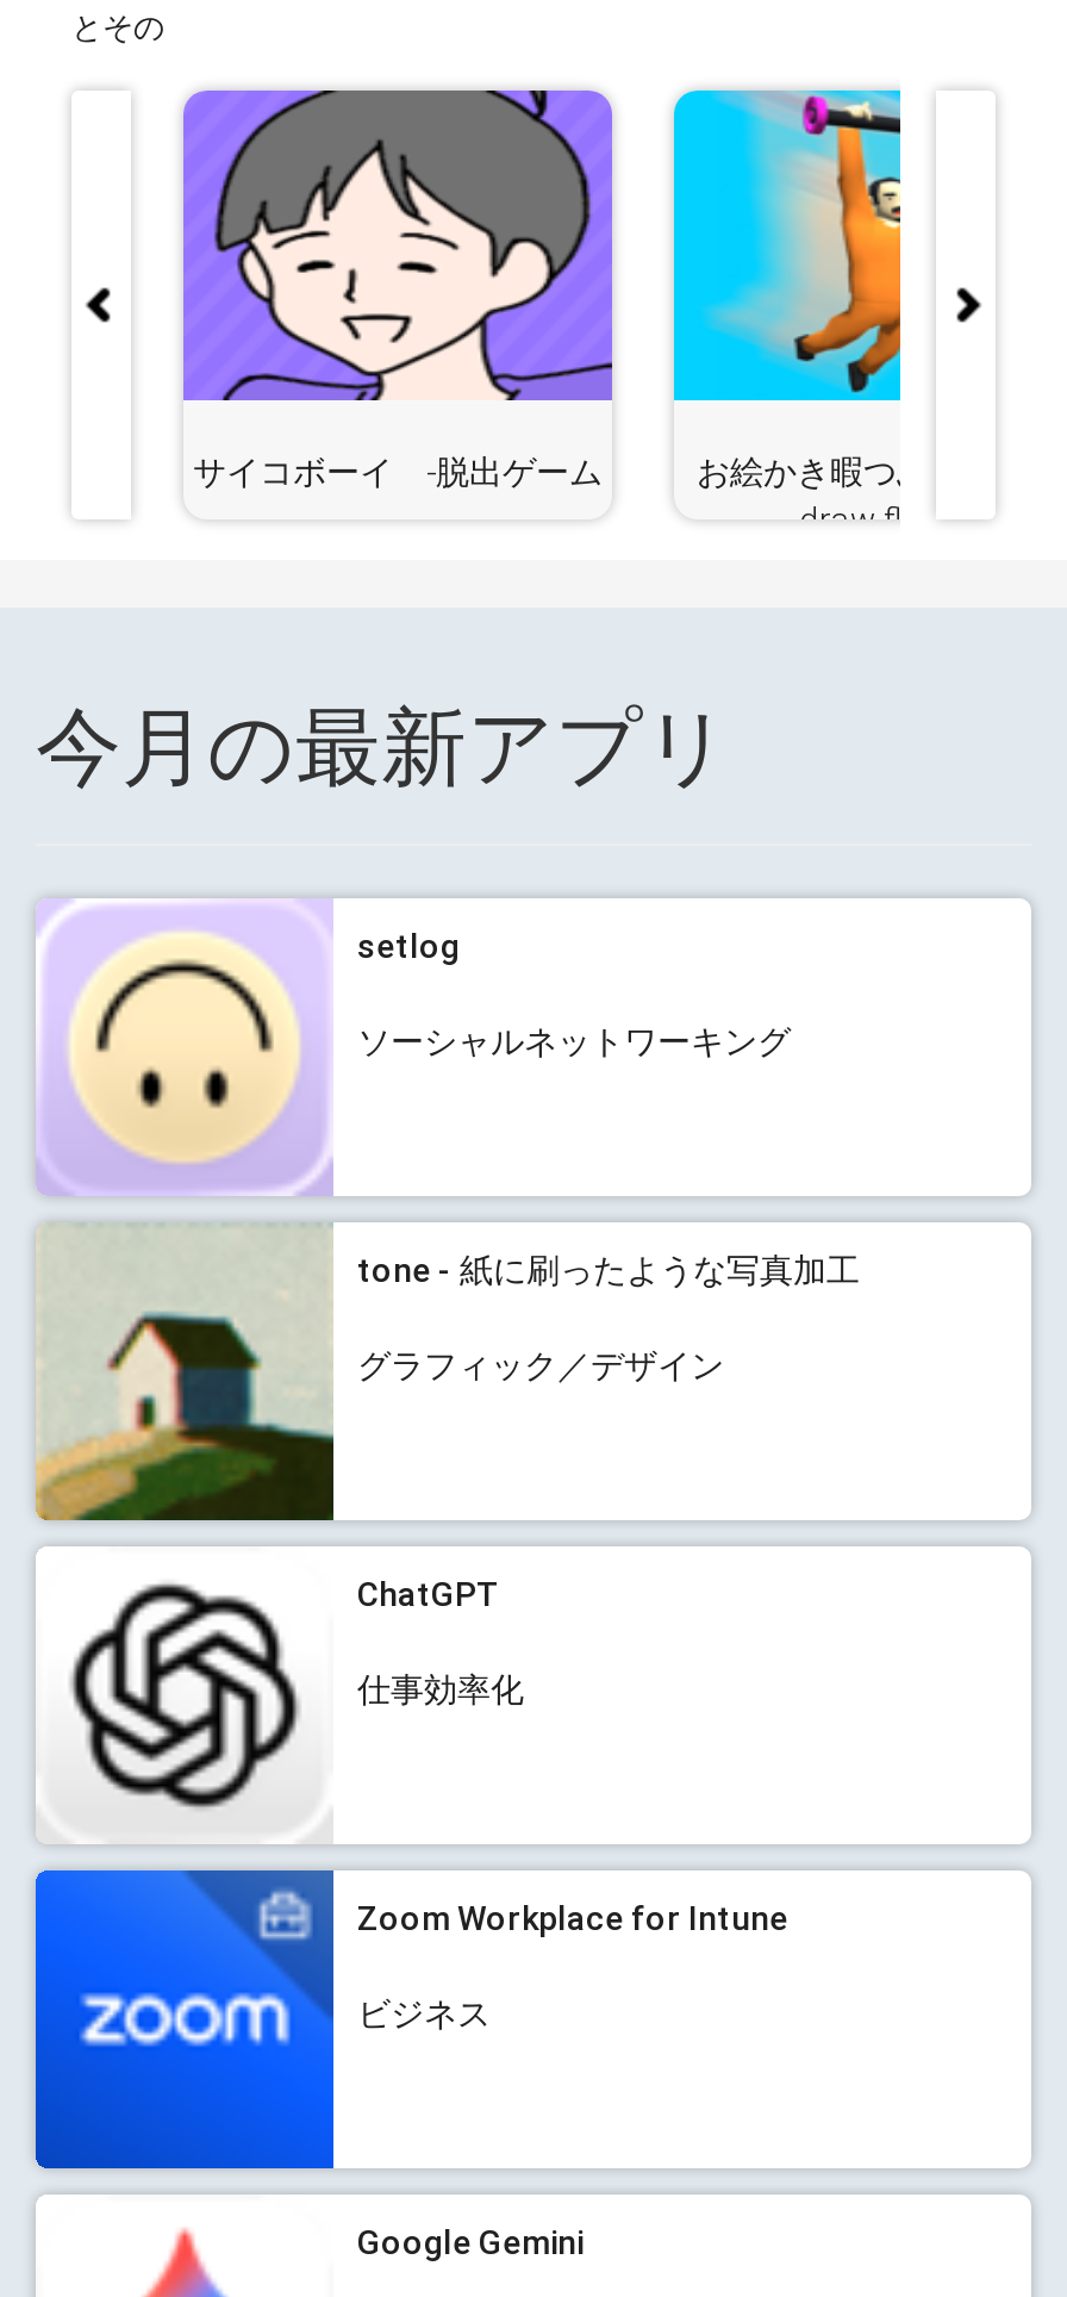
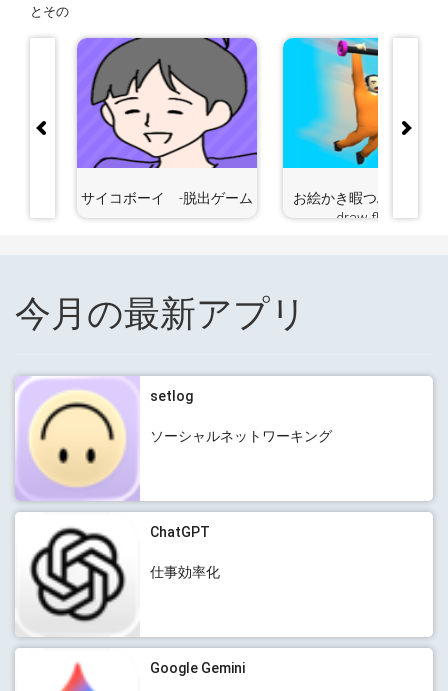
[33,1222,860,1523] [image] | tone - 紙に刷ったような写真加工 | グラフィック／デザイン -> none
[33,1868,788,2171] [image] | Zoom Workplace for Intune | ビジネス -> none

